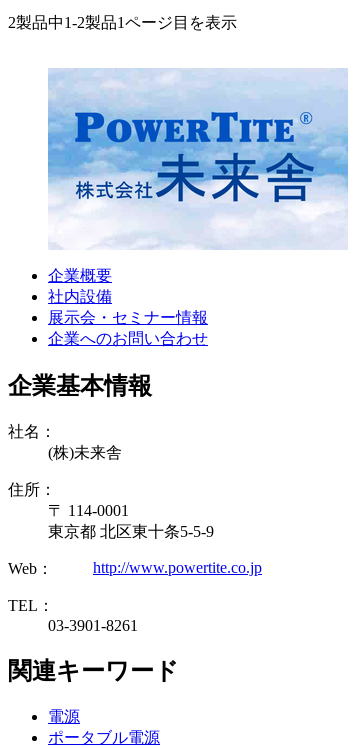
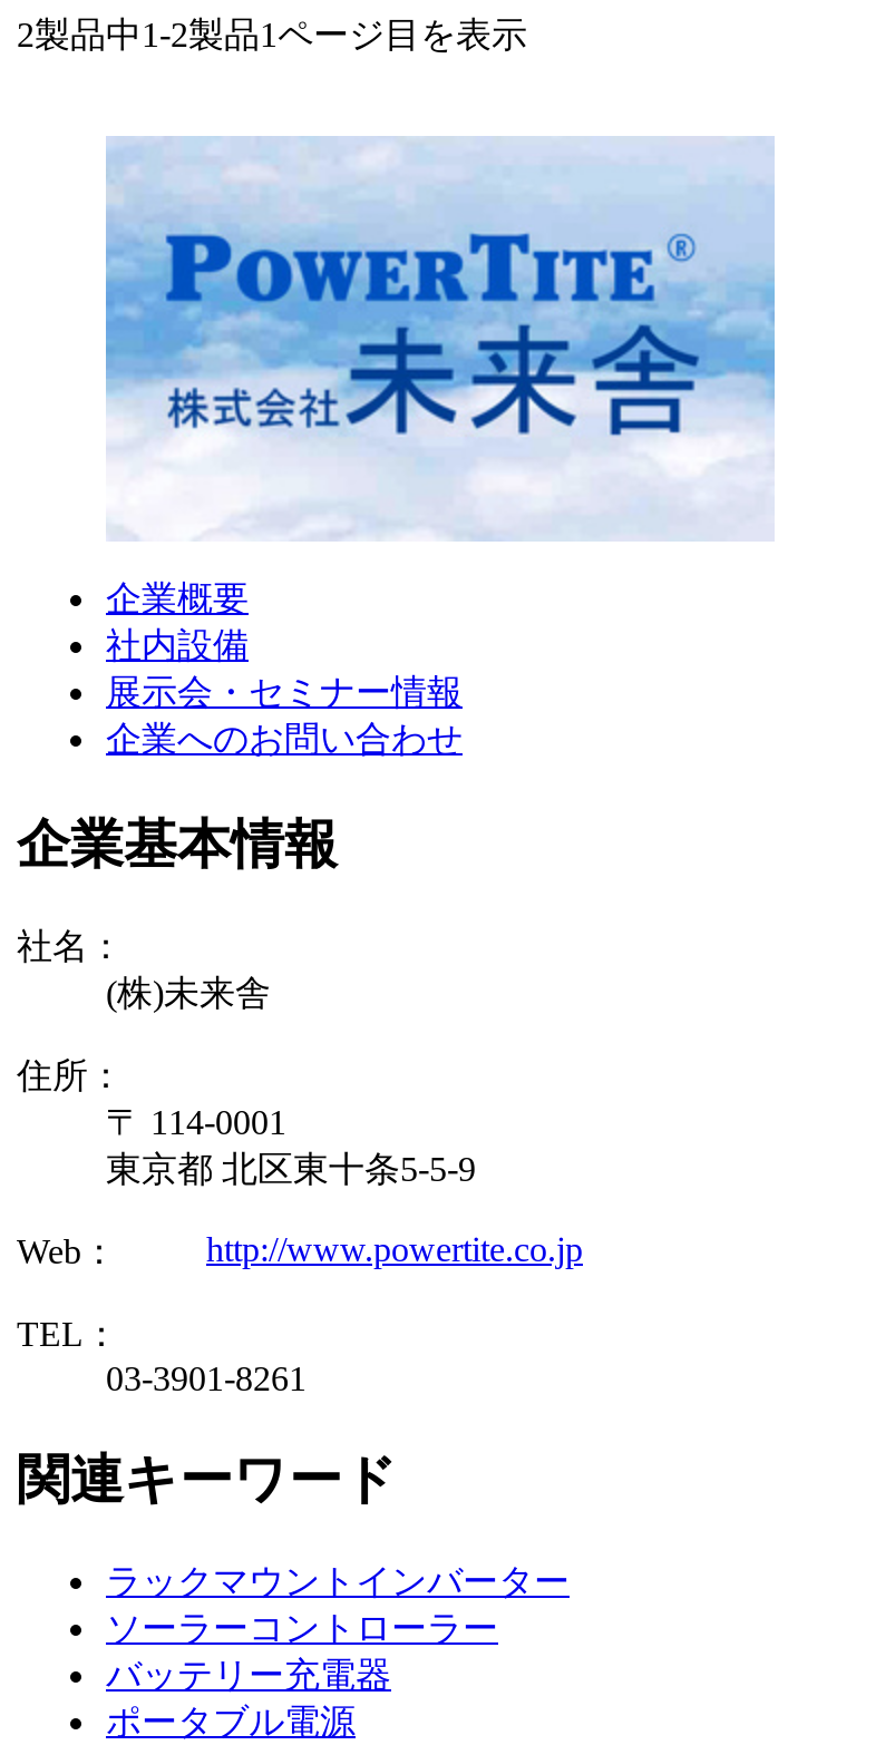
[48,708,80,725] 電源 -> [106,1562,570,1694] ラックマウントインバーター | ソーラーコントローラー | バッテリー充電器

